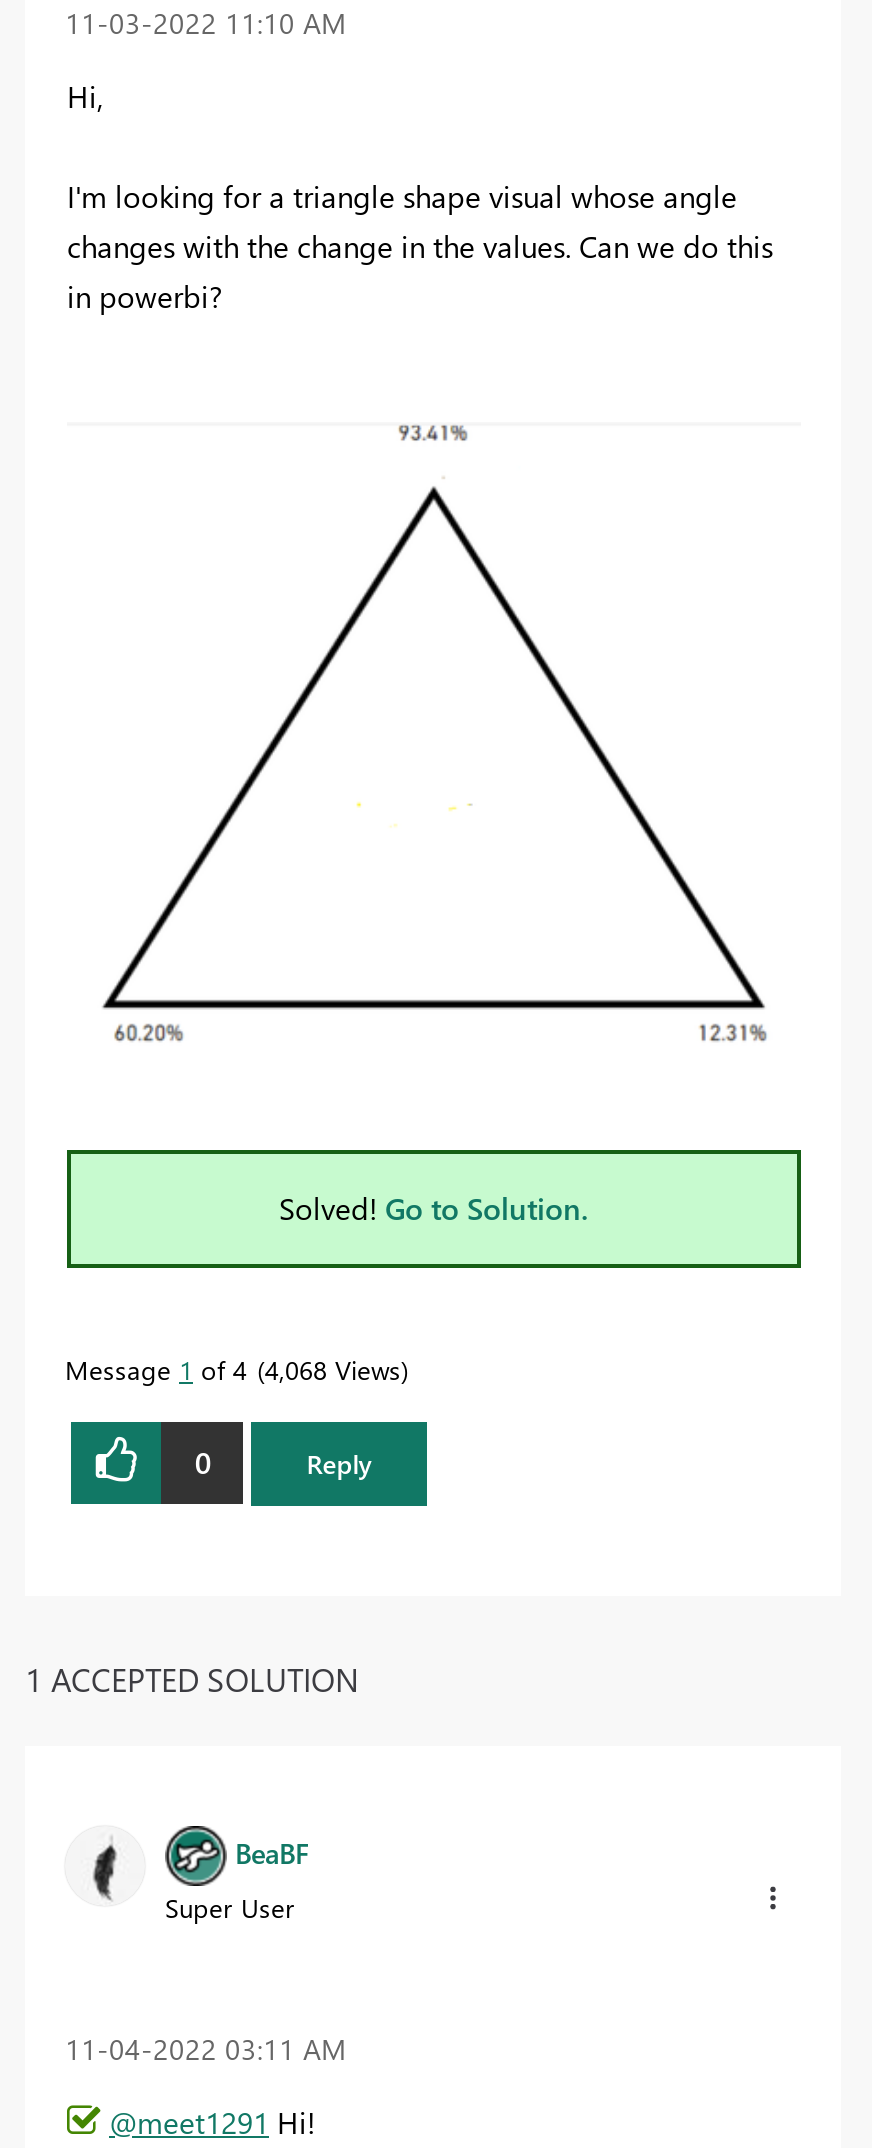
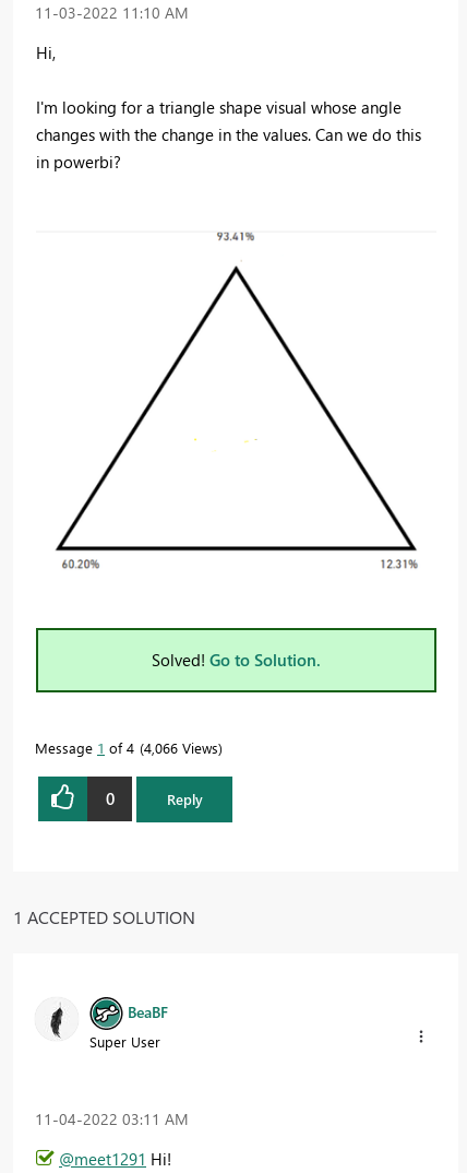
[65,1351,401,1385] Message 1 of 4 4,068 Views -> [35,738,218,756] Message 1 of 4 4,066 Views

